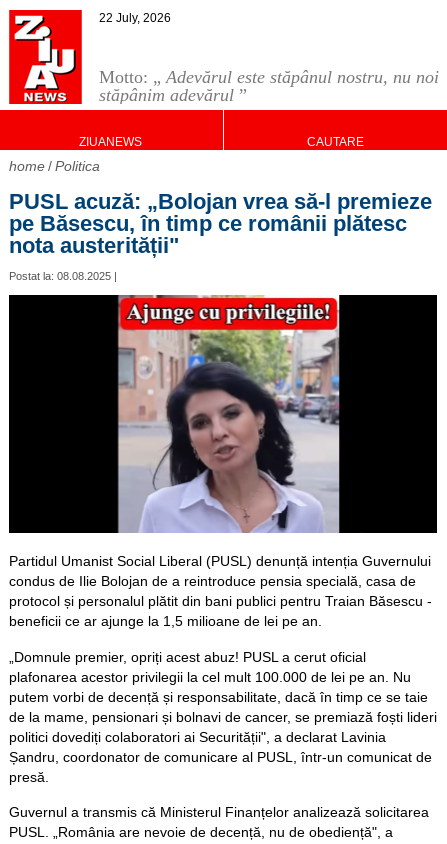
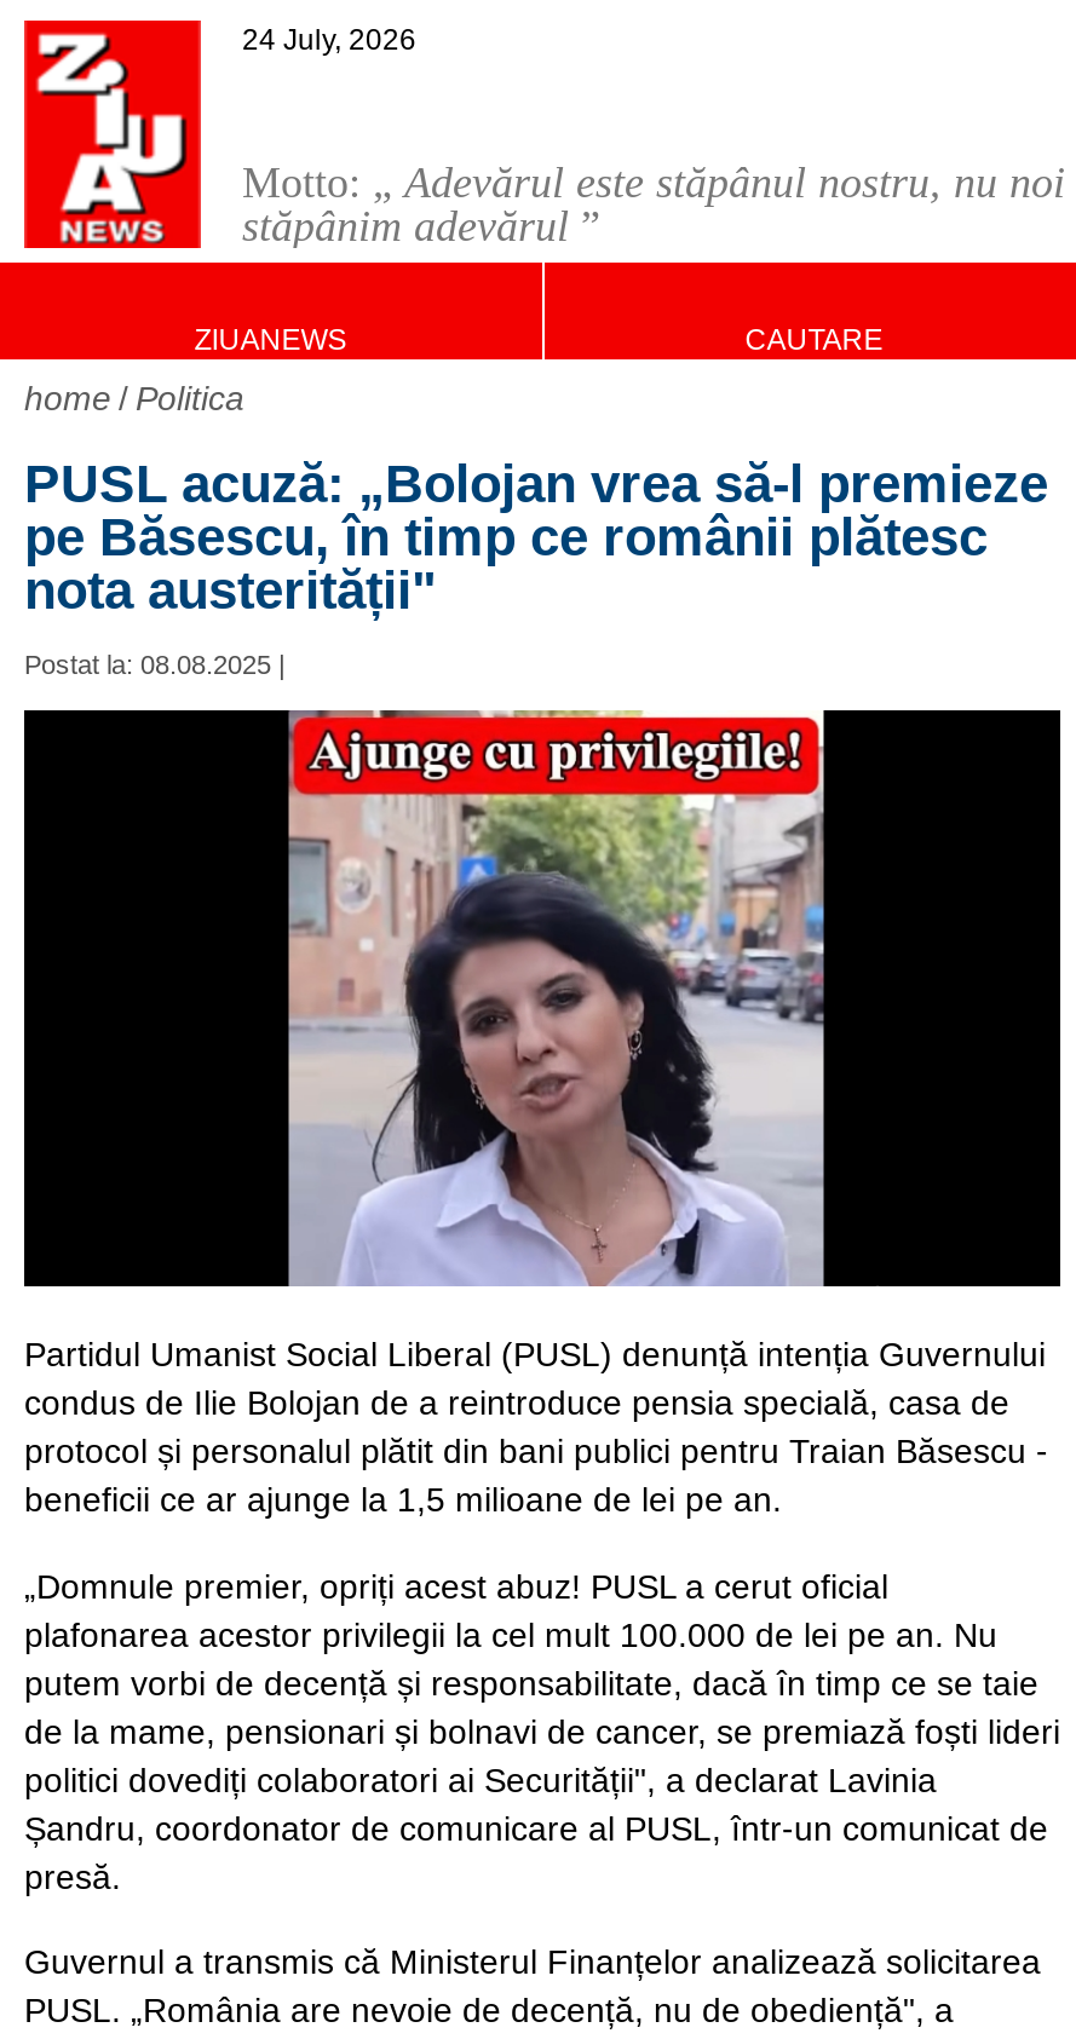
[99,11,171,25] 22 July, 2026 -> [242,23,416,57] 24 July, 2026

